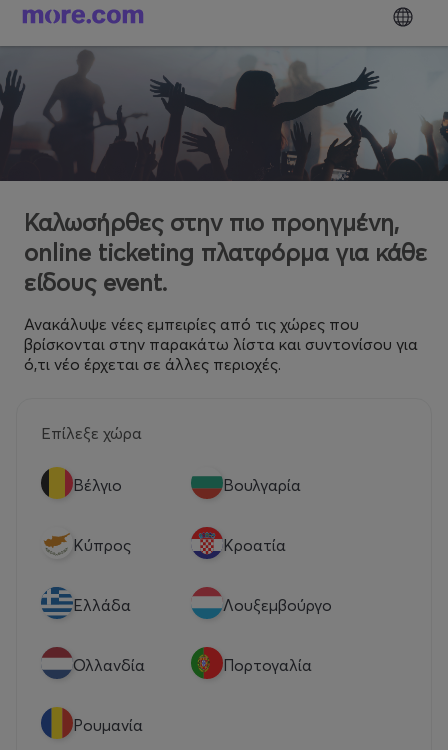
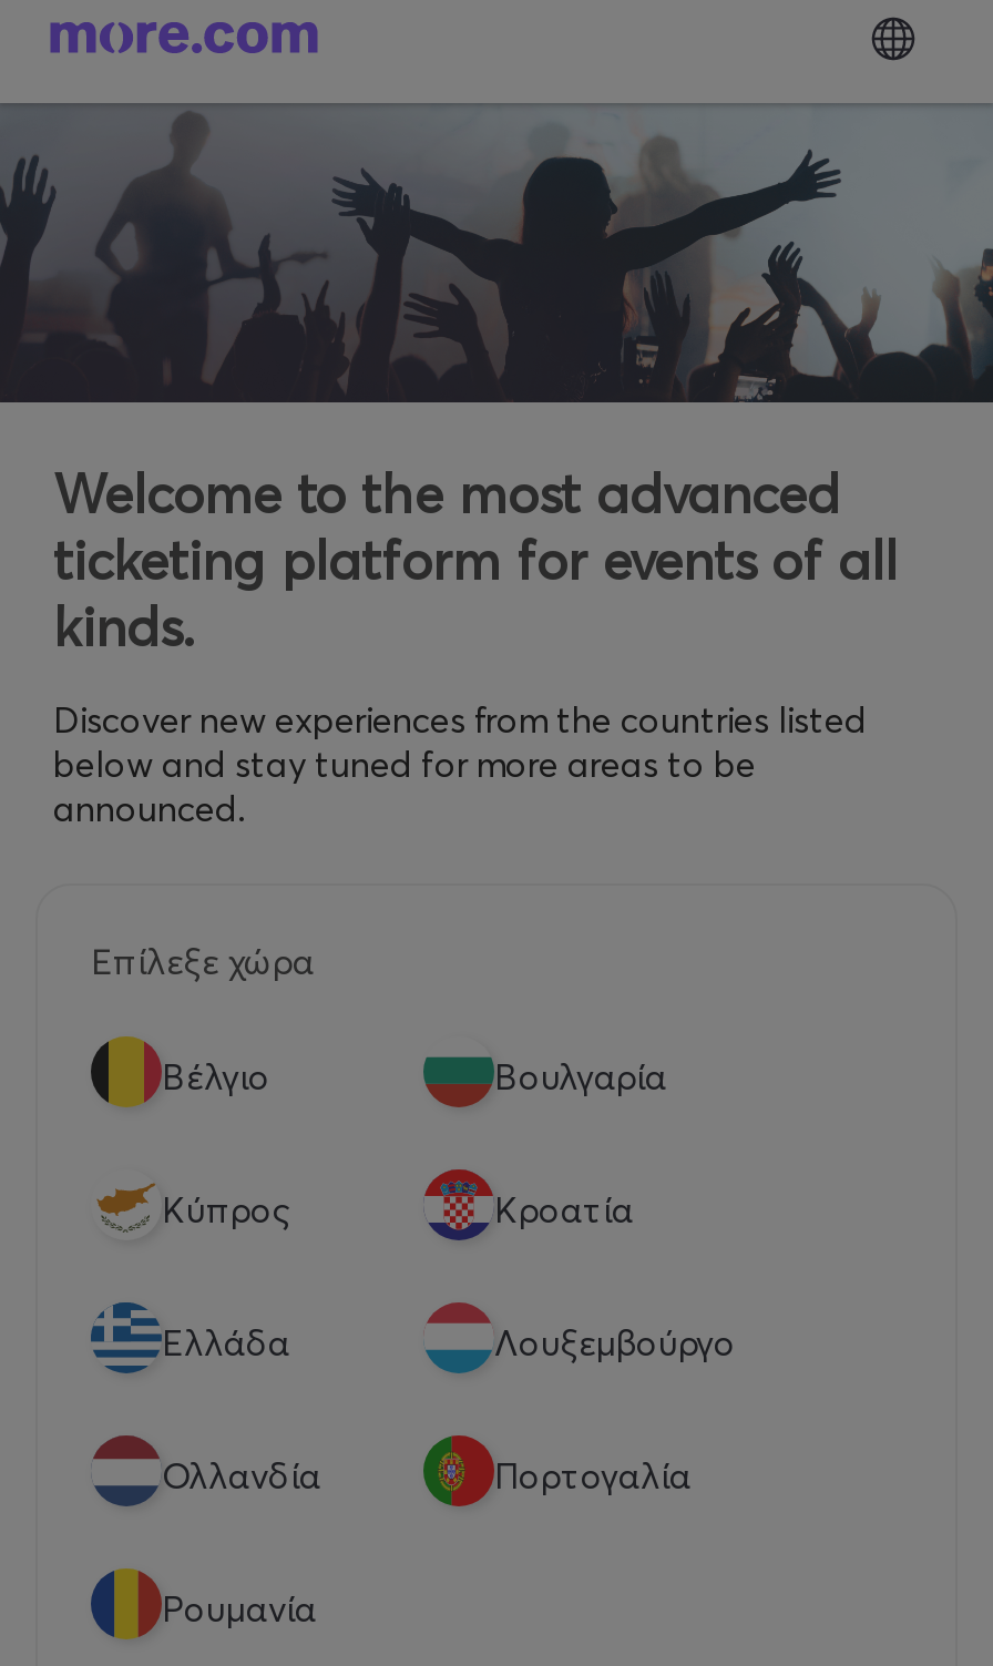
[24,207,427,296] Καλωσήρθες στην πιο προηγμένη, | online ticketing πλατφόρμα για κάθε | είδους event. -> [53,461,898,658] Welcome to the most advanced | ticketing platform for events of all | kinds.
[24,313,418,373] Ανακάλυψε νέες εμπειρίες από τις χώρες που | βρίσκονται στην παρακάτω λίστα και συντονίσου για | ό,τι νέο έρχεται σε άλλες περιοχές. -> [53,696,867,829] Discover new experiences from the countries listed | below and stay tuned for more areas to be | announced.

